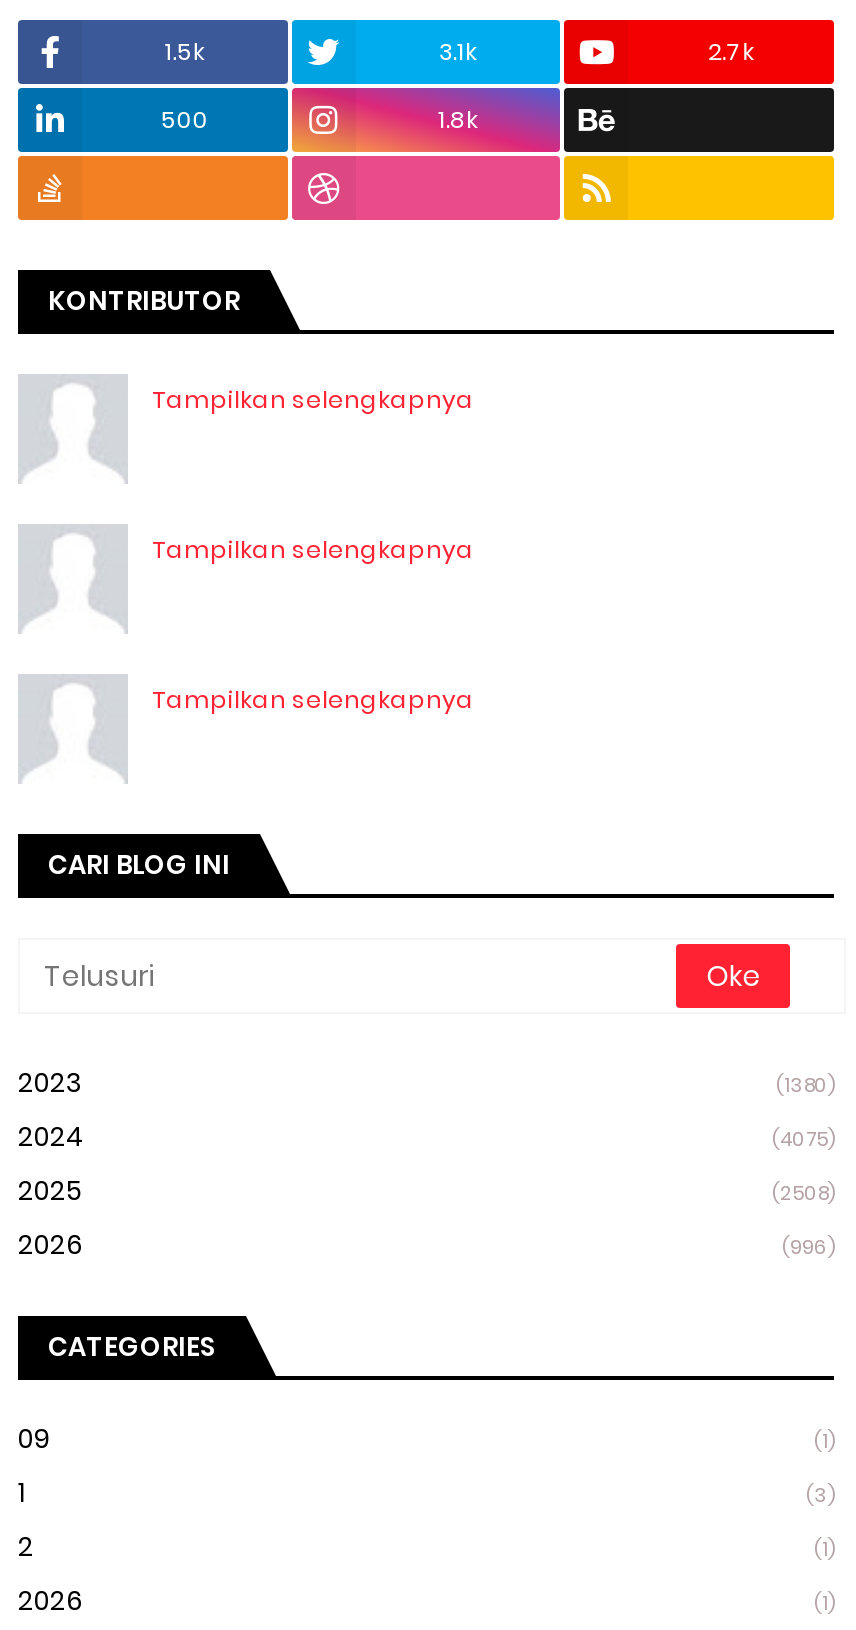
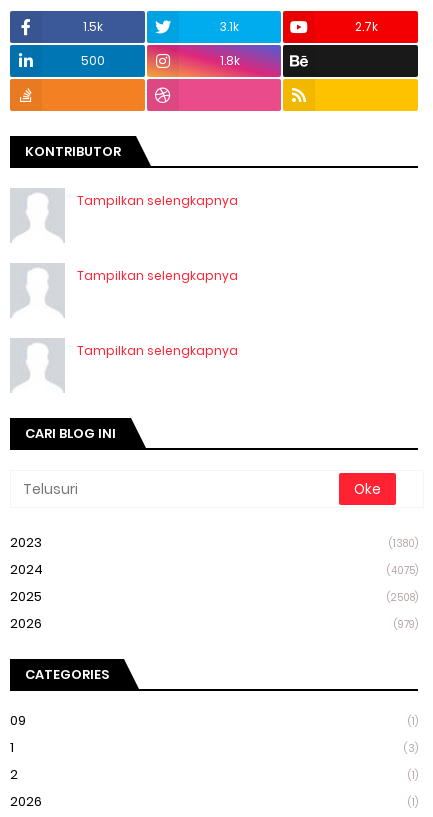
[782,1232,834,1262] (996) -> [394,617,418,632] (979)

